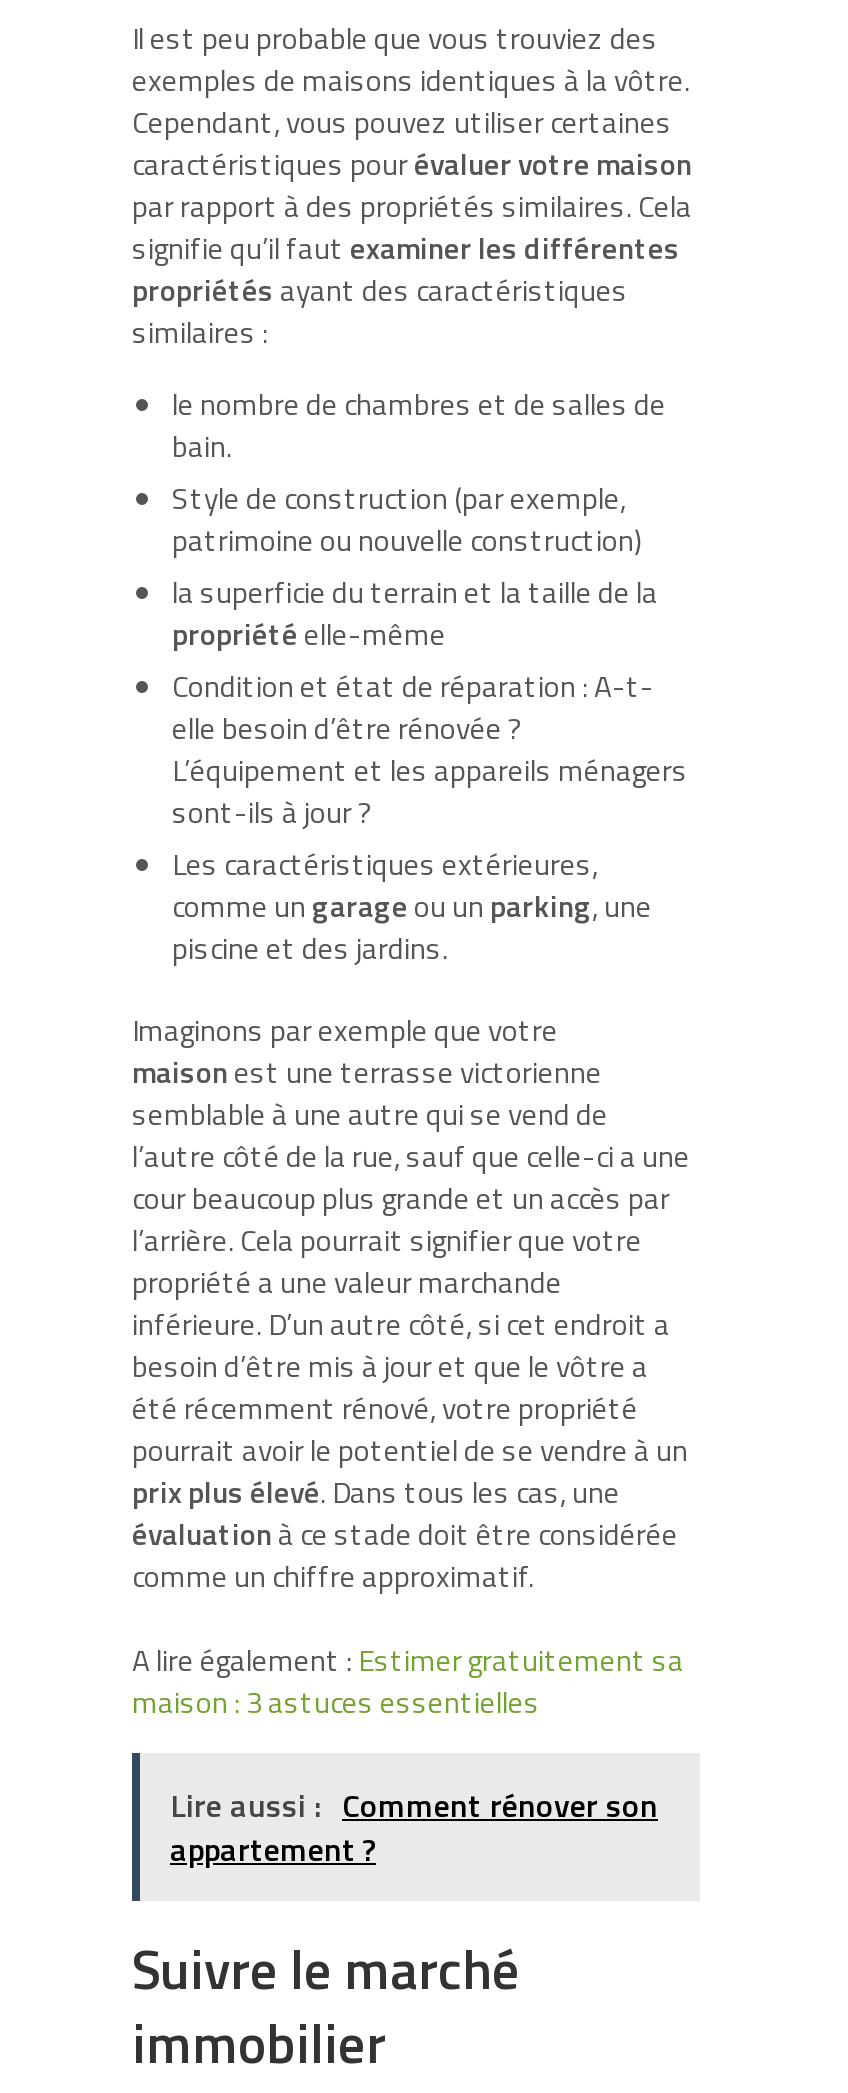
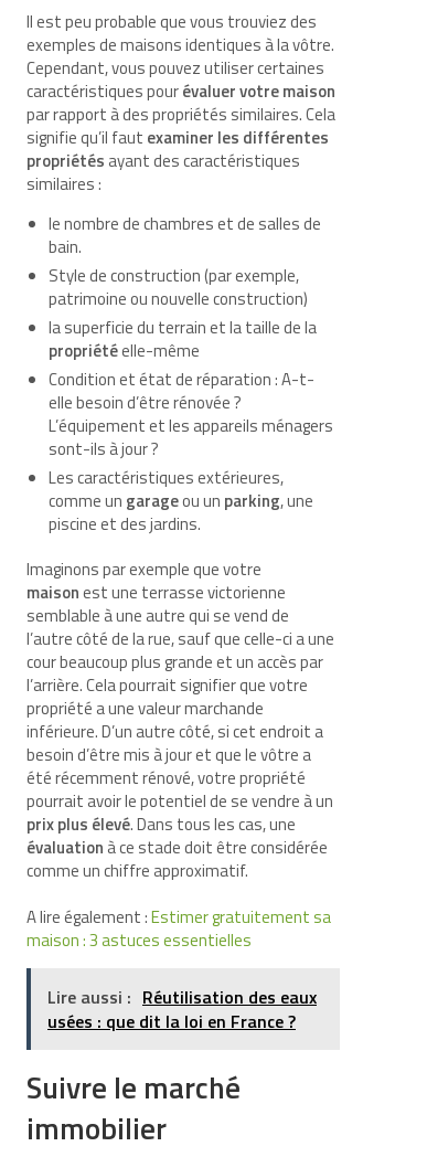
[170,1781,658,1873] Lire aussi : Comment rénover son | appartement ? -> [47,983,317,1034] Lire aussi : Réutilisation des eaux | usées : que dit la loi en France ?

